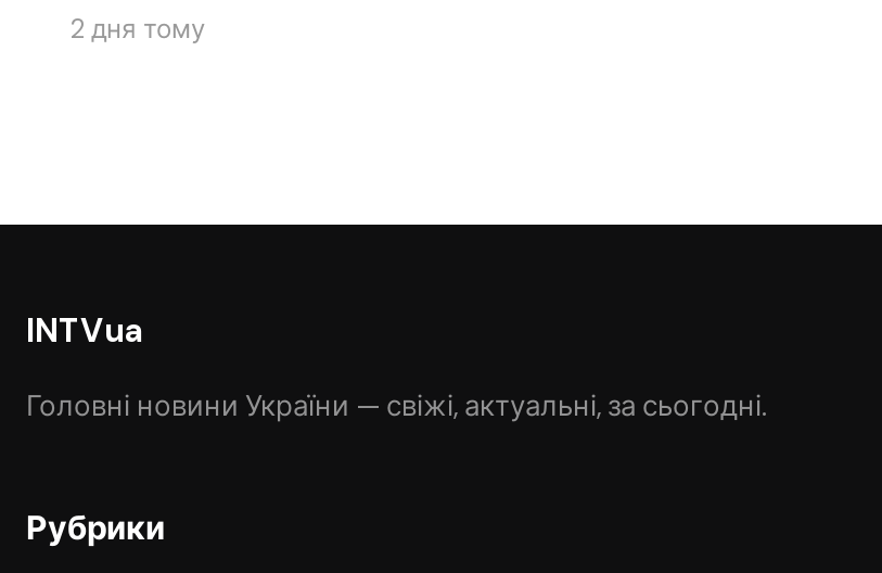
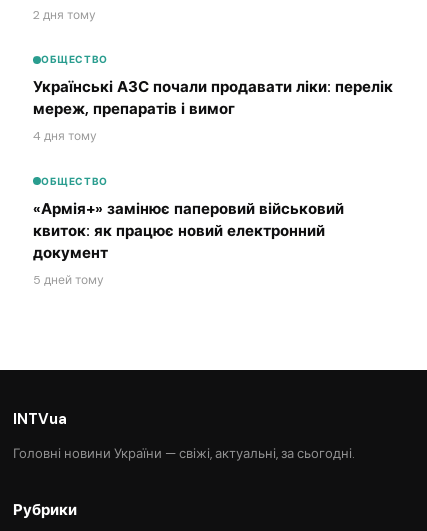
none -> [33,53,393,288] ОБЩЕСТВО | Українські АЗС почали продавати ліки: перелік | мереж, препаратів і вимог | 4 дня тому | ОБЩЕСТВО | «Армія+» замінює паперовий військовий | квиток: як працює новий електронний | документ | 5 дней тому

